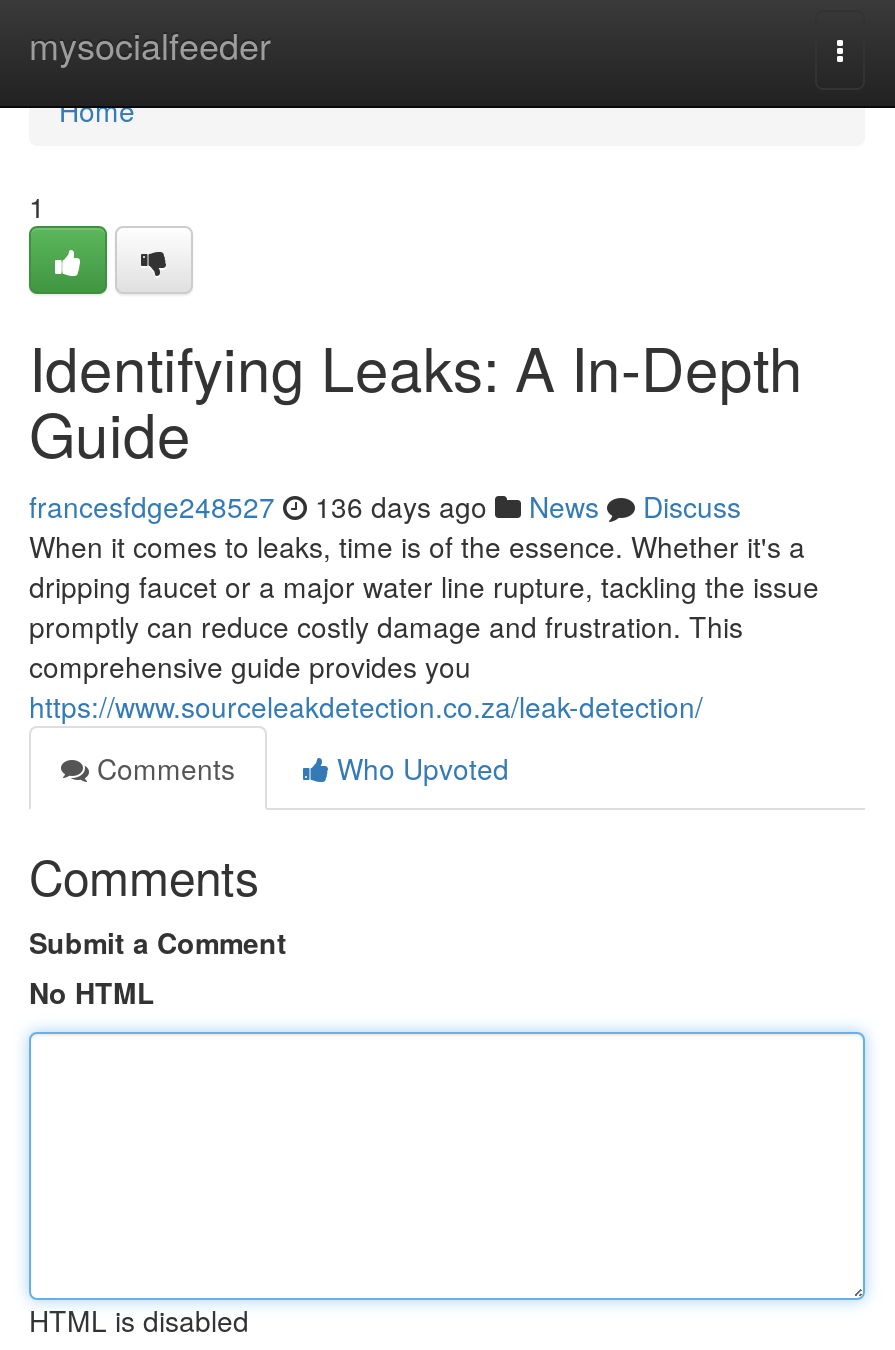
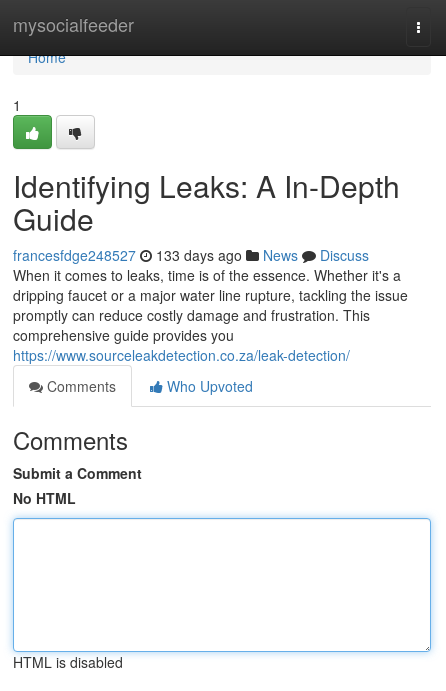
[29,486,741,526] francesfdge248527 136 days ago News Discuss -> [13,245,369,265] francesfdge248527 133 days ago News Discuss

